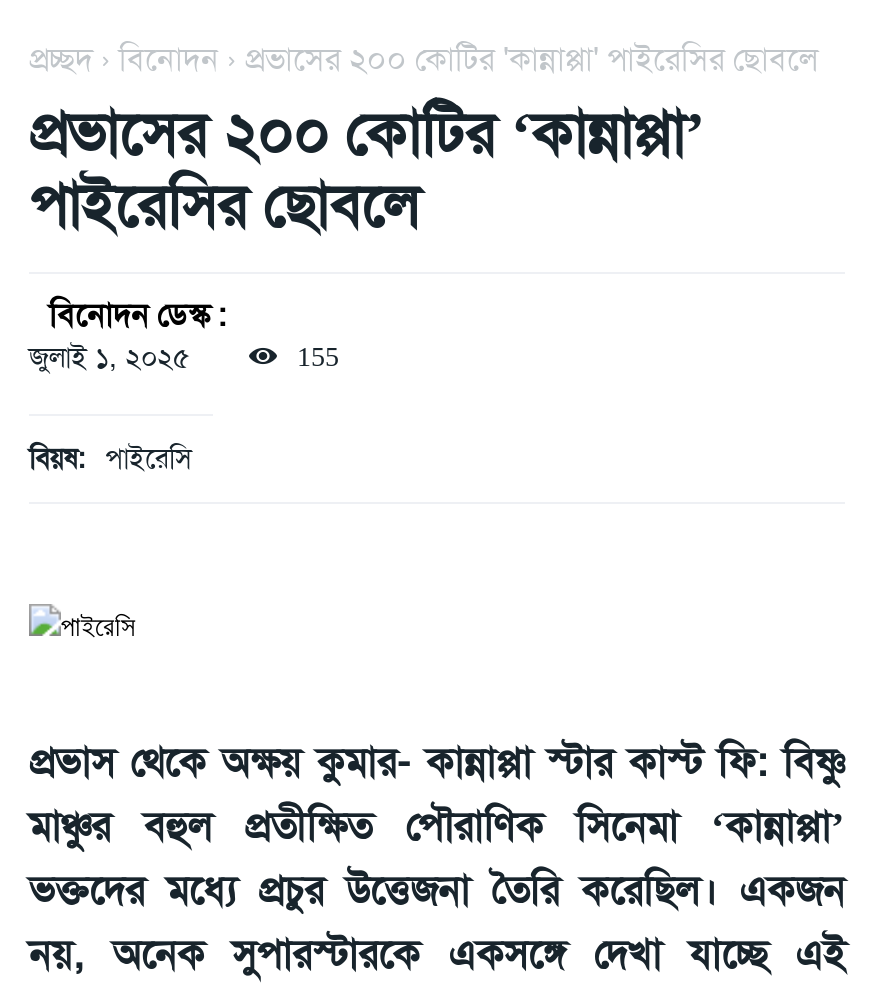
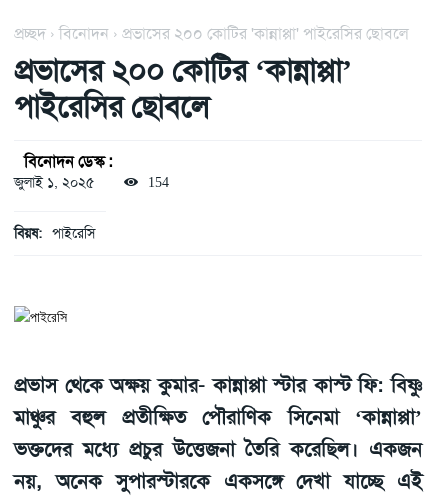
[297,341,339,371] 155 -> [148,174,169,189] 154

